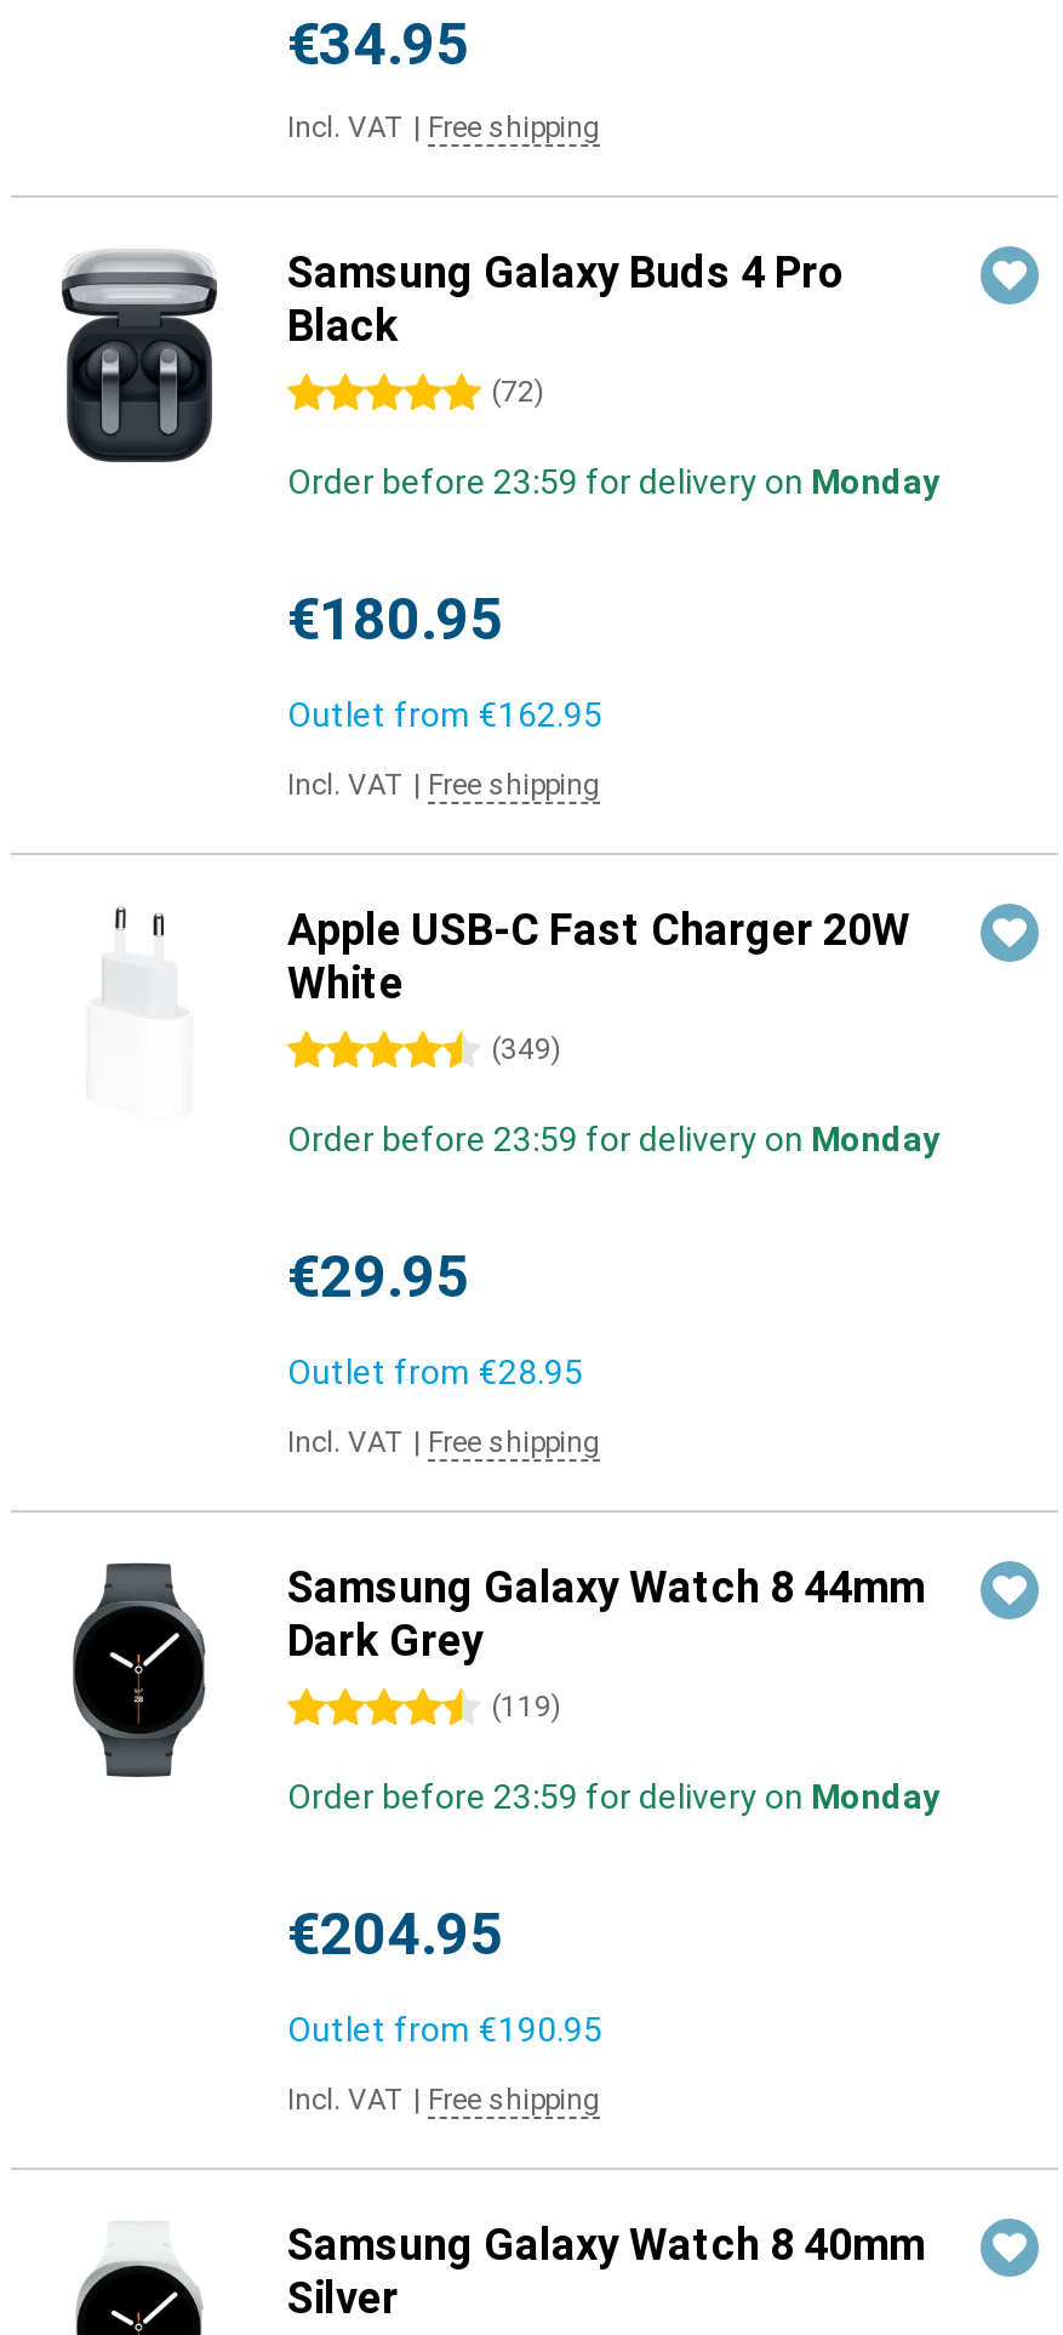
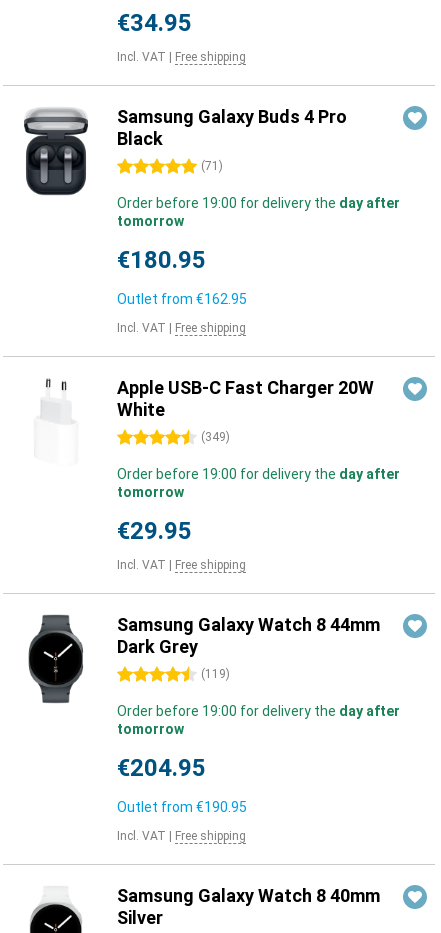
[491,375,544,409] (72) -> [201,159,223,173] (71)
[287,462,939,501] Order before 23:59 for delivery on Monday -> [117,195,400,229] Order before 19:00 for delivery the day after | tomorrow
[287,1120,939,1158] Order before 23:59 for delivery on Monday -> [117,466,400,500] Order before 19:00 for delivery the day after | tomorrow
[287,1352,583,1391] Outlet from €28.95 -> none
[287,1777,939,1816] Order before 23:59 for delivery on Monday -> [117,703,400,737] Order before 19:00 for delivery the day after | tomorrow

